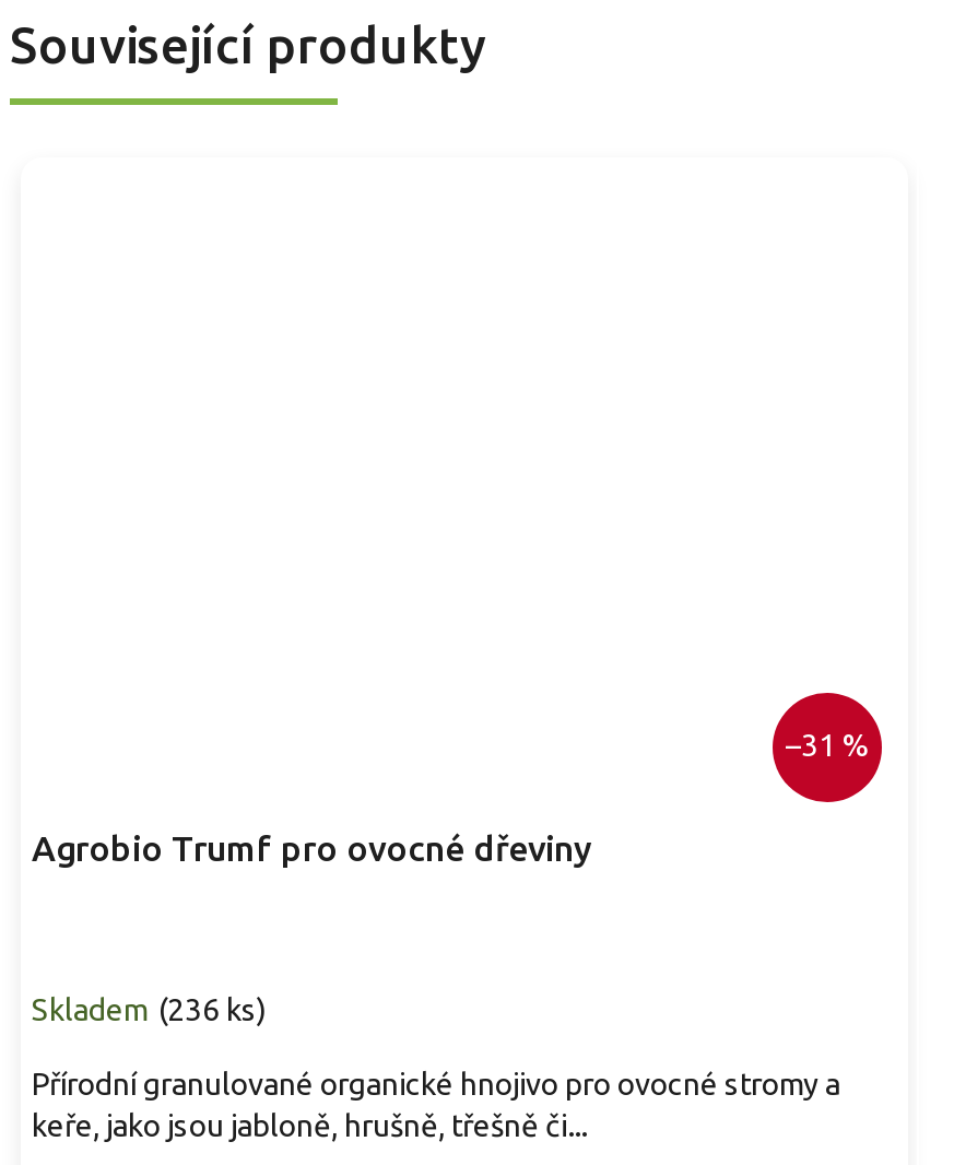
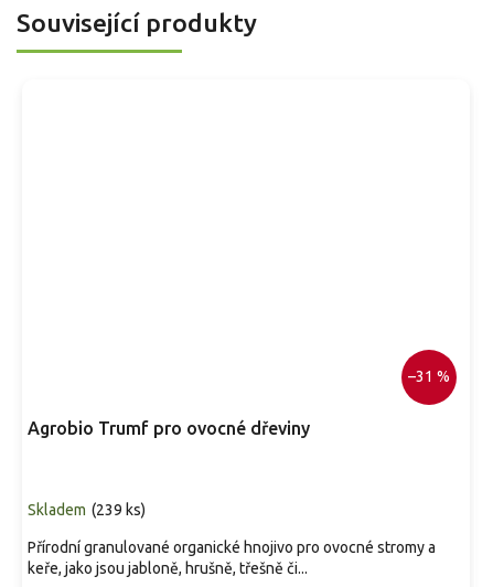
[32,992,266,1027] Skladem (236 ks) -> [28,501,146,518] Skladem (239 ks)

